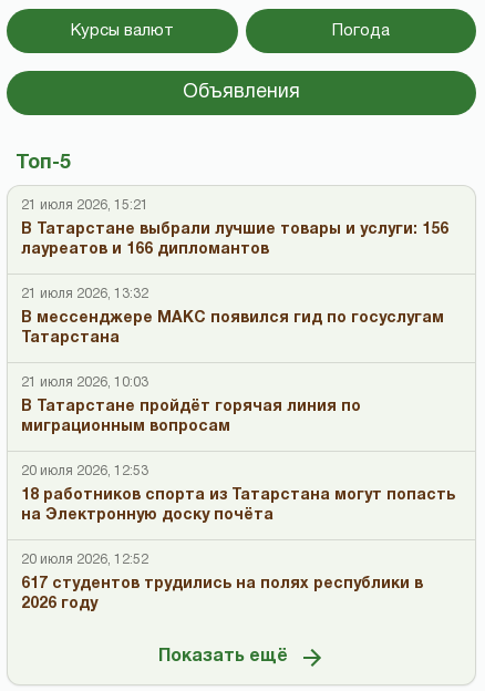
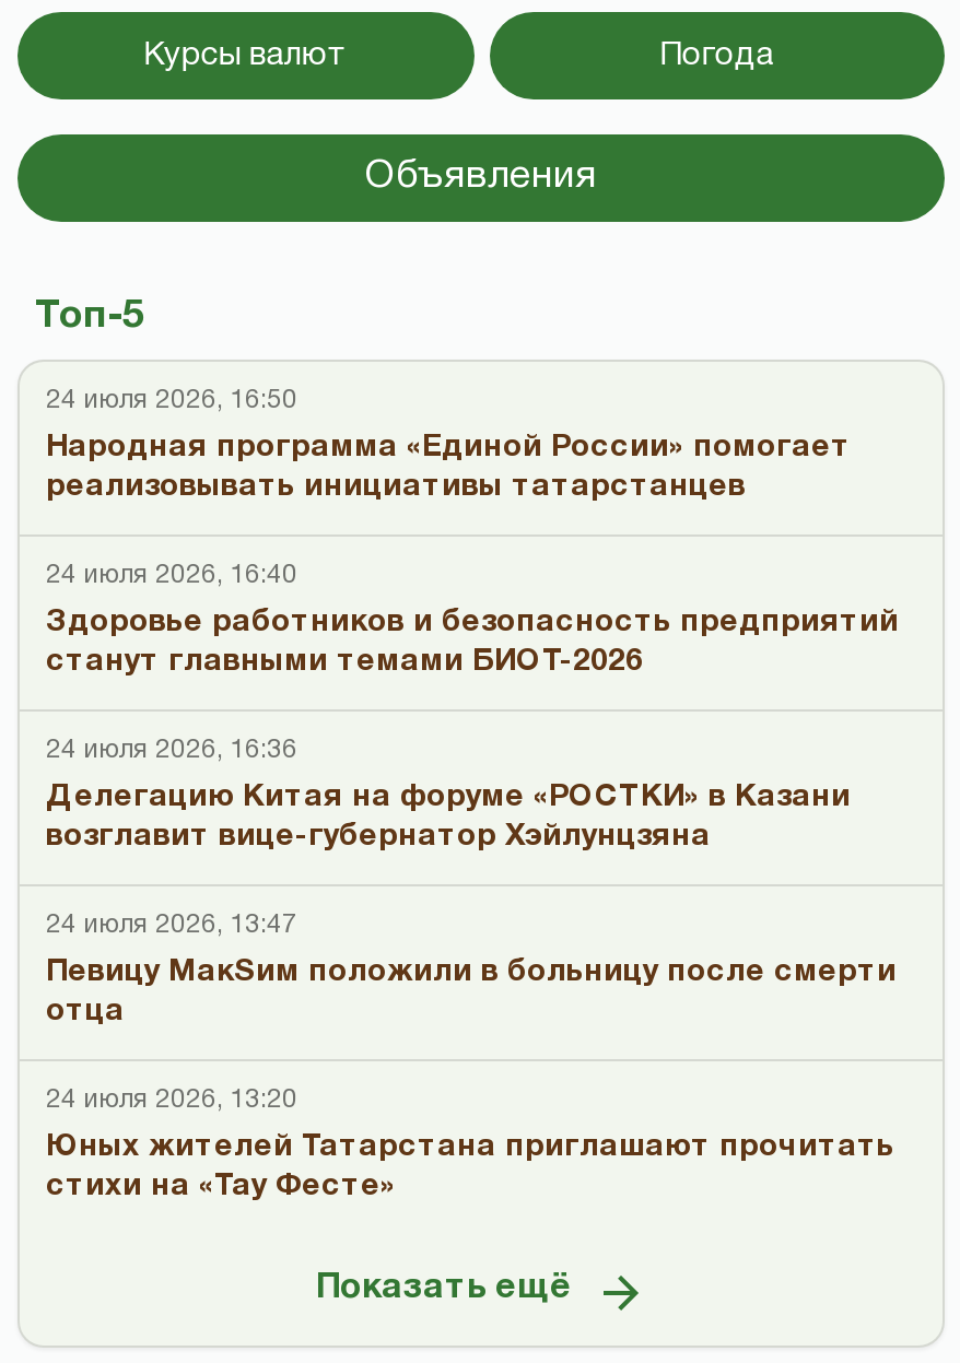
[21,199,148,212] 21 июля 2026, 15:21 -> [46,388,297,412] 24 июля 2026, 16:50
[21,223,448,257] В Татарстане выбрали лучшие товары и услуги: 156 | лауреатов и 166 дипломантов -> [46,434,851,502] Народная программа «Единой России» помогает | реализовывать инициативы татарстанцев
[21,288,148,300] 21 июля 2026, 13:32 -> [46,563,297,587] 24 июля 2026, 16:40
[21,311,444,346] В мессенджере МАКС появился гид по госуслугам | Татарстана -> [46,609,899,677] Здоровье работников и безопасность предприятий | станут главными темами БИОТ-2026
[21,377,148,389] 21 июля 2026, 10:03 -> [46,738,297,762] 24 июля 2026, 16:36
[21,400,361,434] В Татарстане пройдёт горячая линия по | миграционным вопросам -> [46,784,851,852] Делегацию Китая на форуме «РОСТКИ» в Казани | возглавит вице-губернатор Хэйлунцзяна
[21,465,148,477] 20 июля 2026, 12:53 -> [46,913,297,937] 24 июля 2026, 13:47
[21,488,455,523] 18 работников спорта из Татарстана могут попасть | на Электронную доску почёта -> [46,959,897,1027] Певицу МакSим положили в больницу после смерти | отца
[21,554,148,566] 20 июля 2026, 12:52 -> [46,1088,297,1112] 24 июля 2026, 13:20
[21,577,423,611] 617 студентов трудились на полях республики в | 2026 году -> [46,1134,894,1201] Юных жителей Татарстана приглашают прочитать | стихи на «Тау Фесте»

